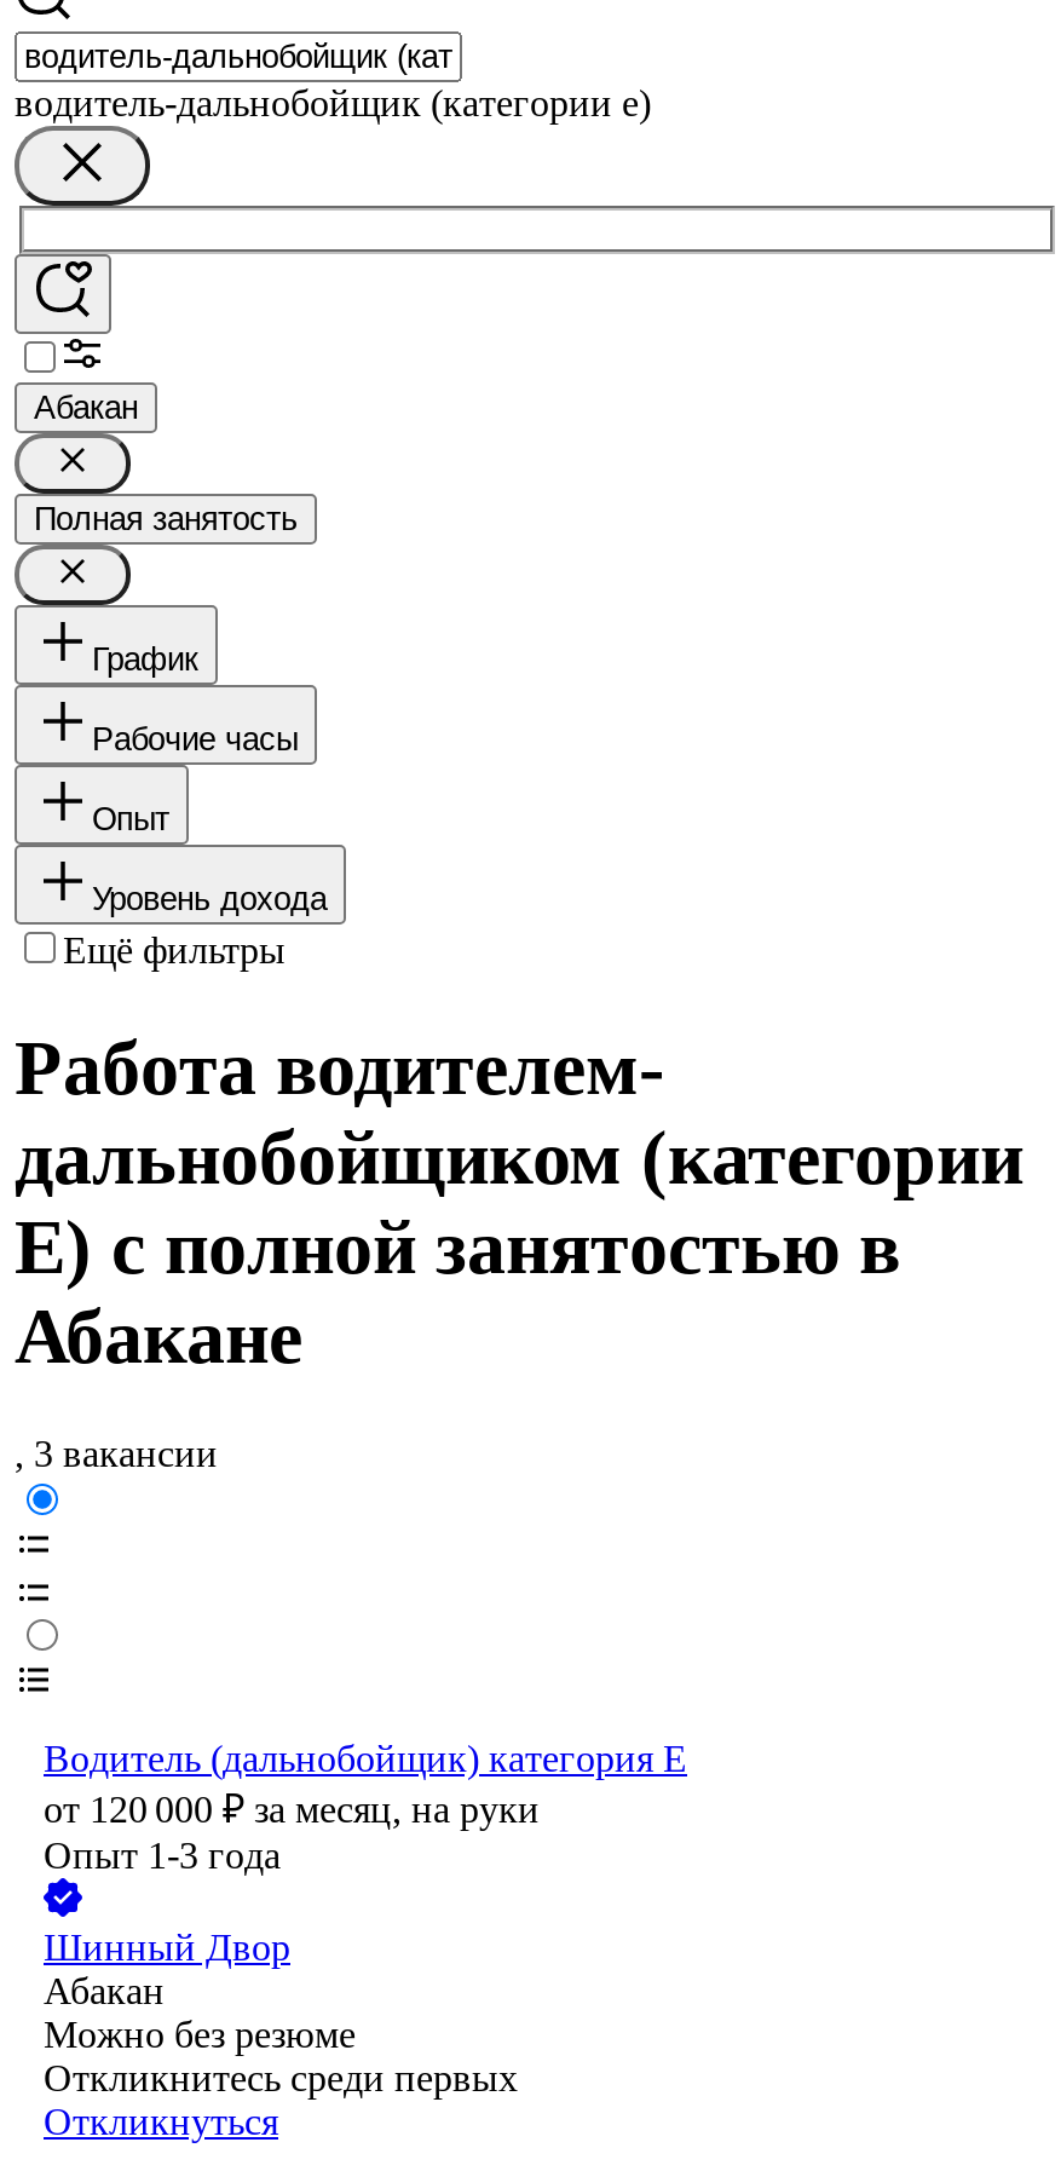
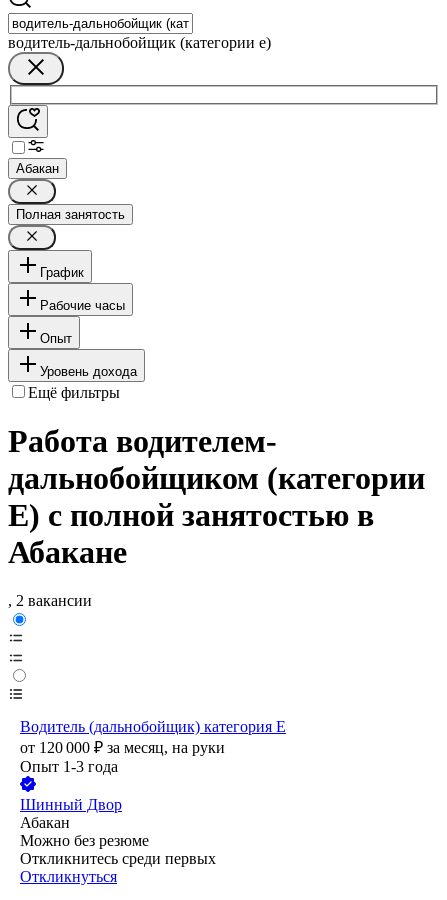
[15,1434,218,1475] , 3 вакансии -> [8,592,92,609] , 2 вакансии

